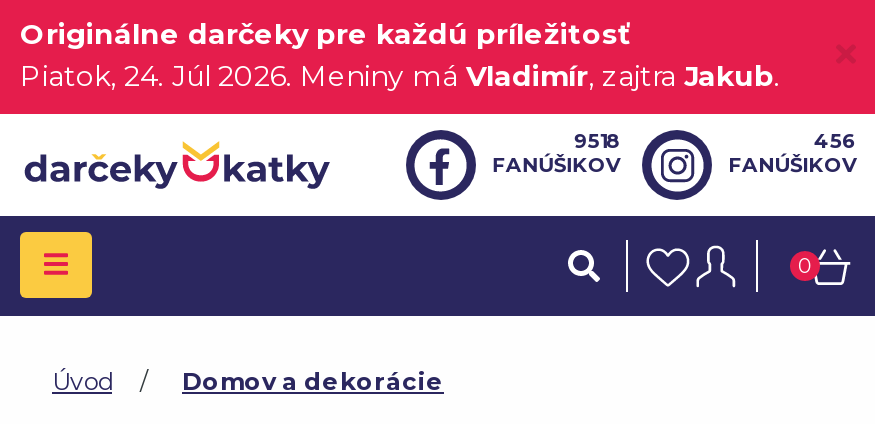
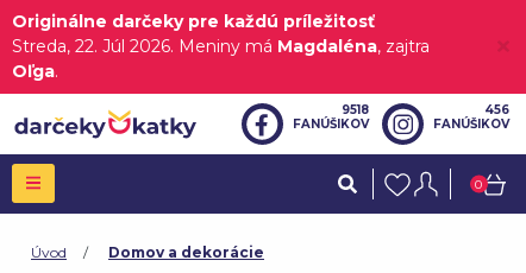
[20,58,780,94] Piatok, 24. Júl 2026. Meniny má Vladimír, zajtra Jakub. -> [12,36,430,82] Streda, 22. Júl 2026. Meniny má Magdaléna, zajtra | Oľga.

